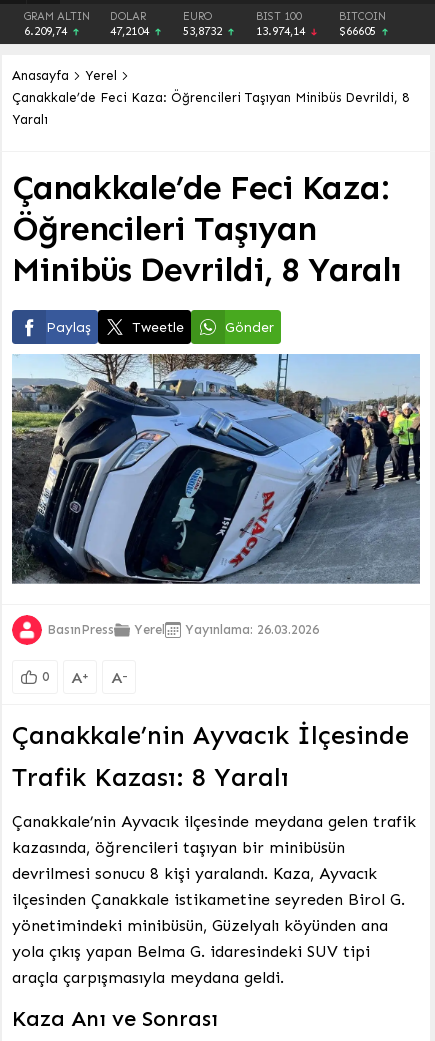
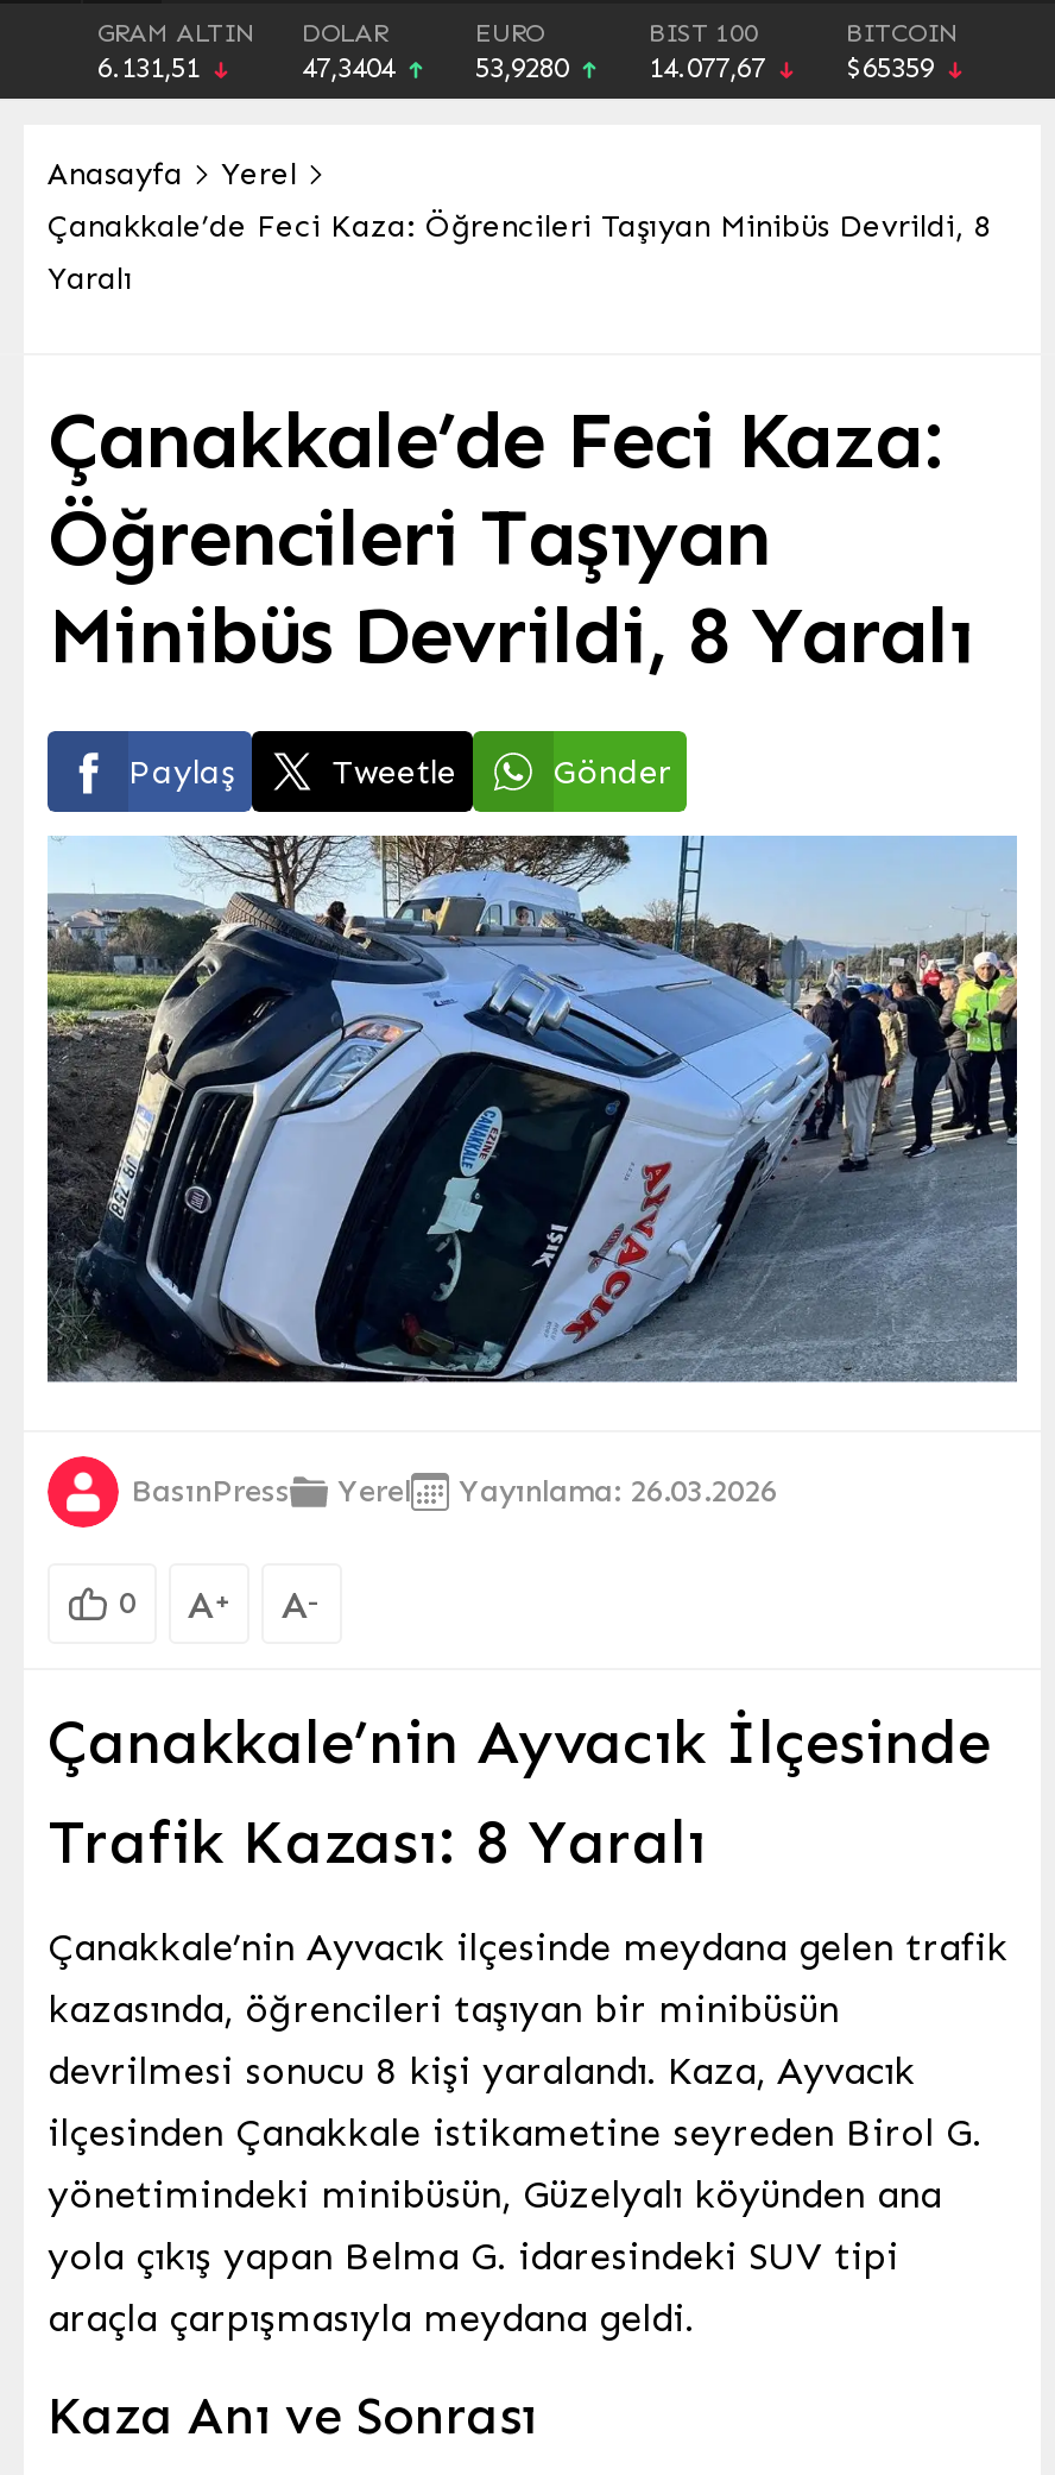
[24,24,71,38] 6.209,74 -> [97,51,209,84] 6.131,51
[110,24,153,38] 47,2104 -> [302,51,404,84] 47,3404
[183,24,226,38] 53,8732 -> [475,51,577,84] 53,9280
[256,24,309,38] 13.974,14 -> [649,51,775,84] 14.077,67
[339,24,380,38] $66605 -> [846,51,943,84] $65359

